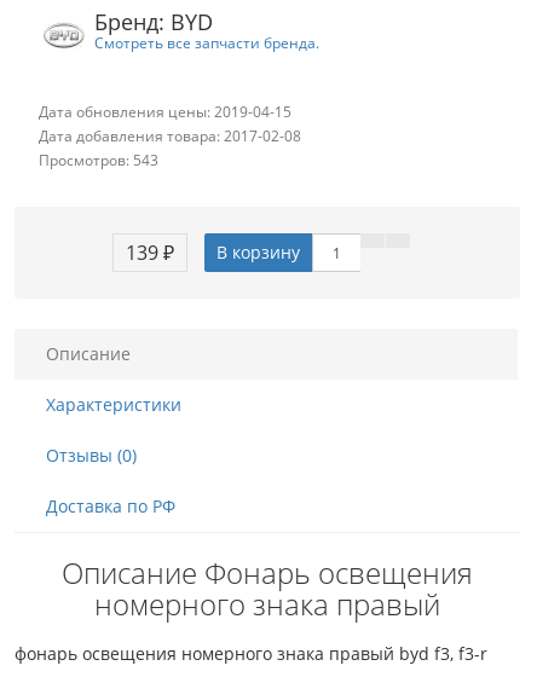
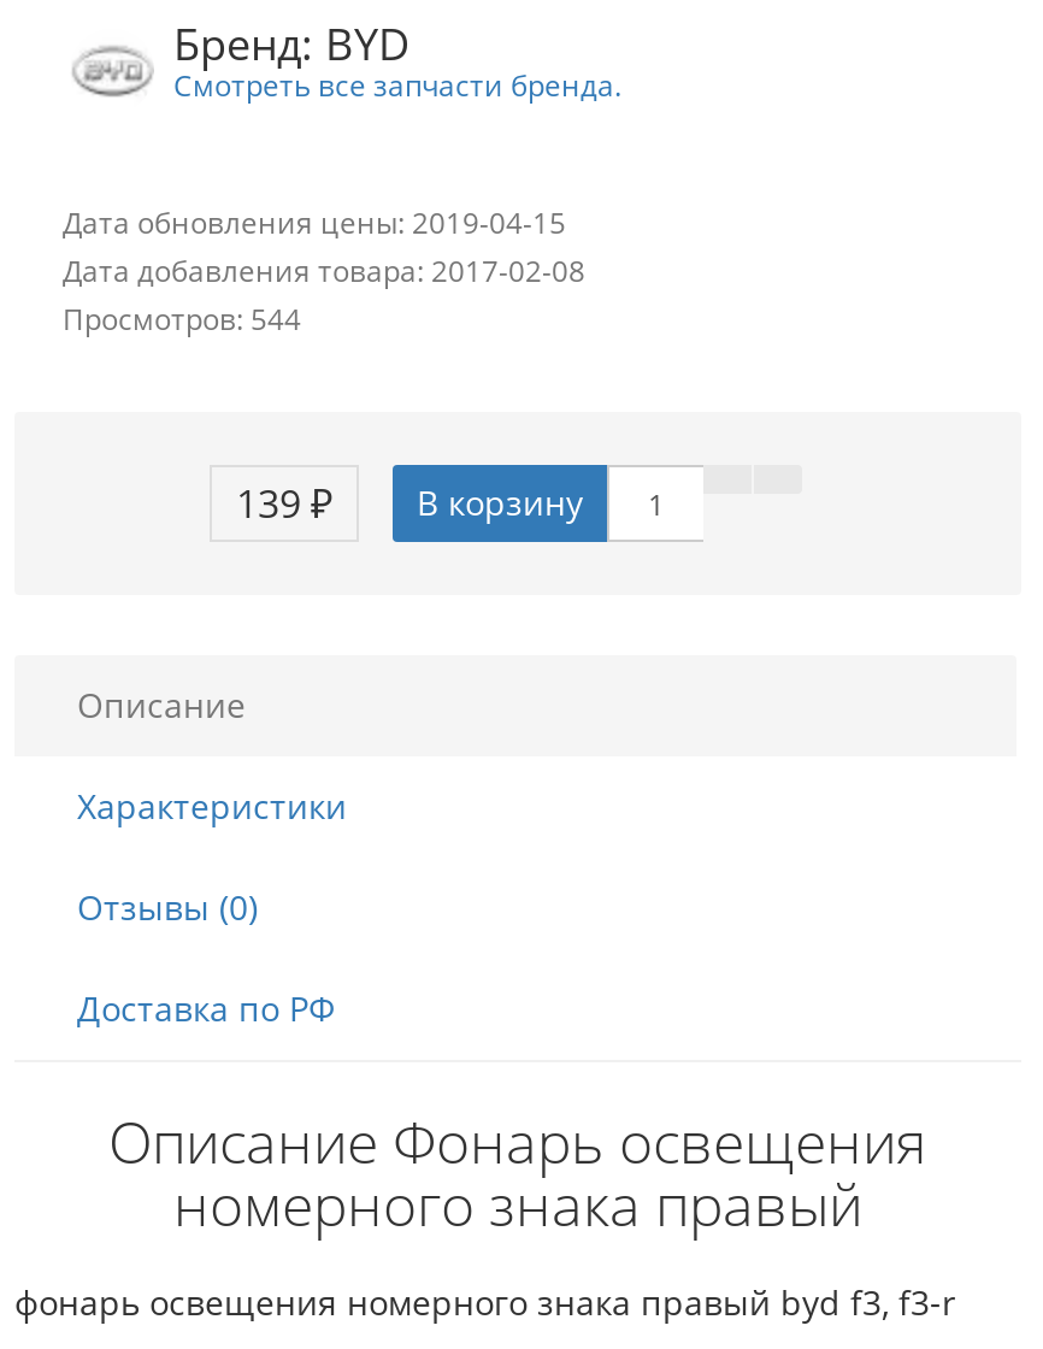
[39,150,158,169] Просмотров: 543 -> [63,299,301,337] Просмотров: 544

